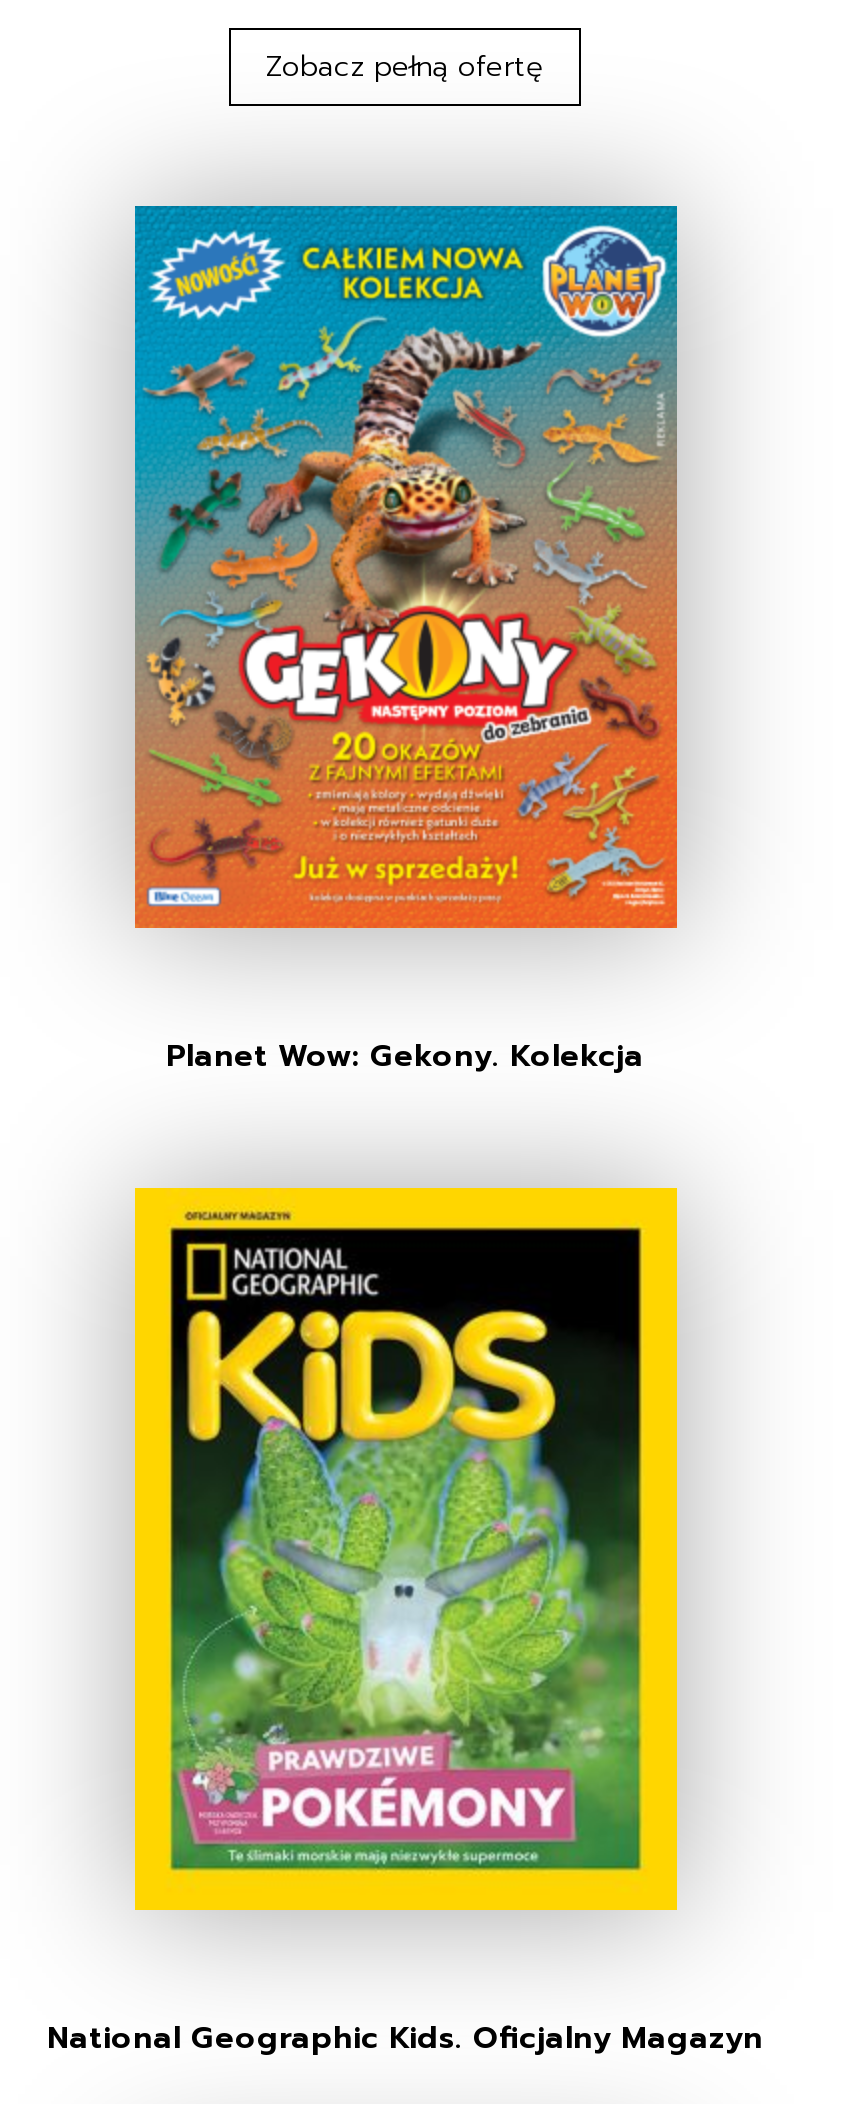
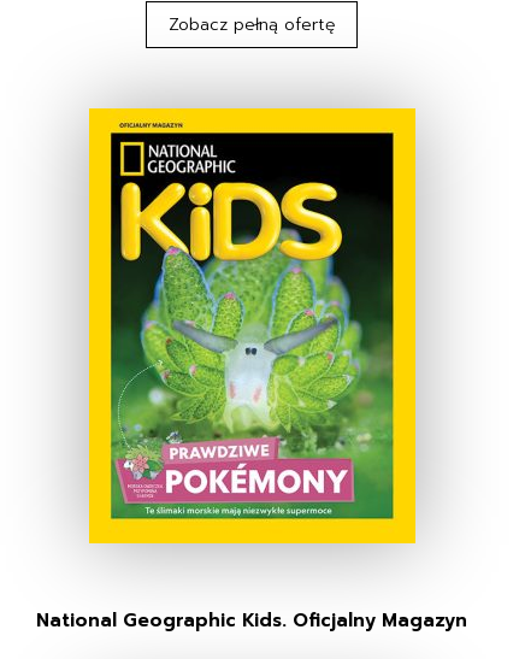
[133,204,679,930] [image] -> none
[166,1032,644,1078] Planet Wow: Gekony. Kolekcja -> none

